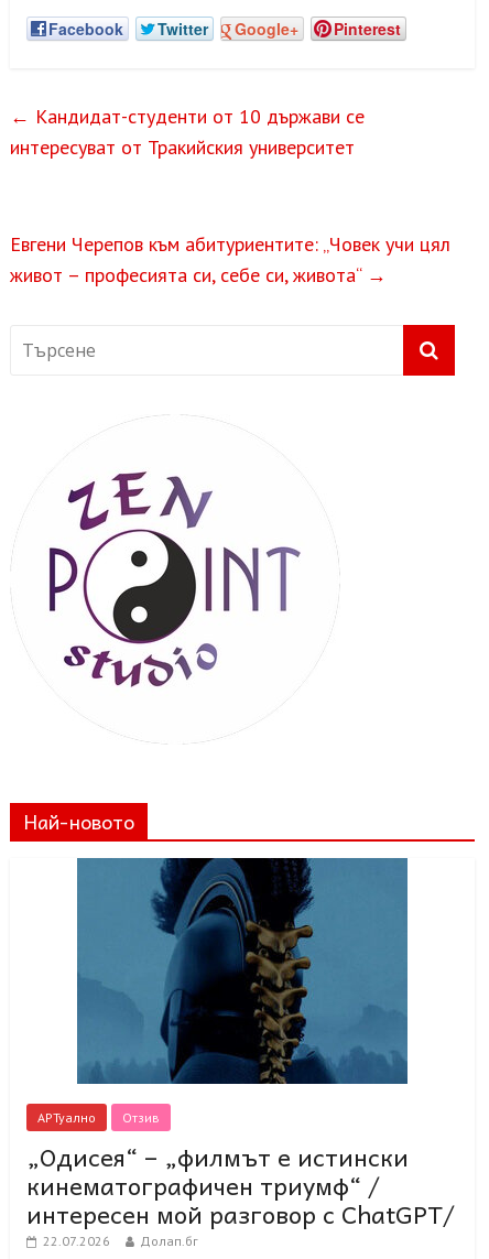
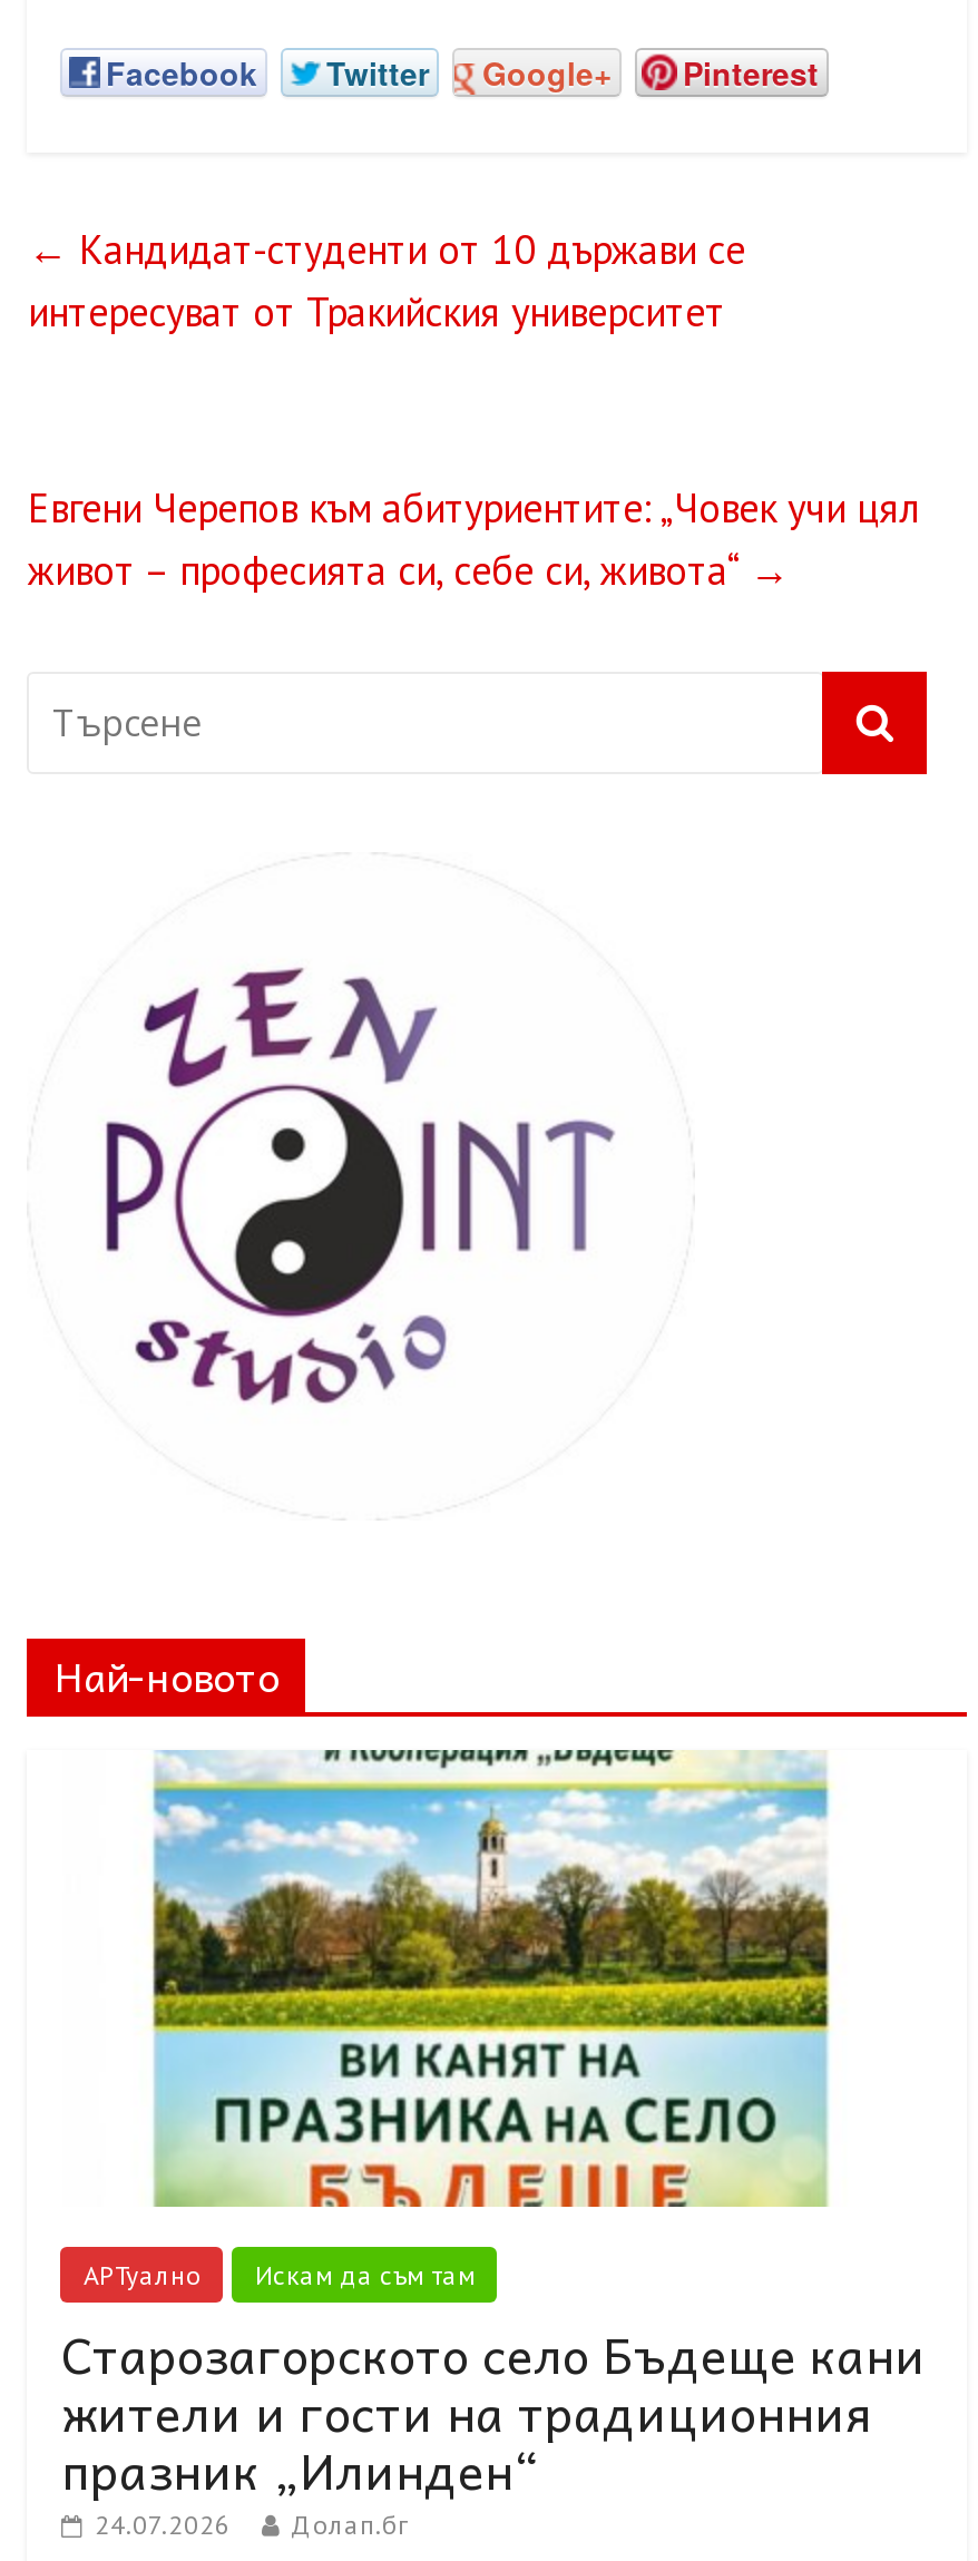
[27,857,455,1249] [image] | Отзив | „Одисея“ – „филмът е истински | кинематографичен триумф“ / | интересен мой разговор с ChatGPT/ | 22.07.2026 -> [61,1748,925,2541] [image] | Искам да съм там | Старозагорското село Бъдеще кани | жители и гости на традиционния | празник „Илинден“ | 24.07.2026

